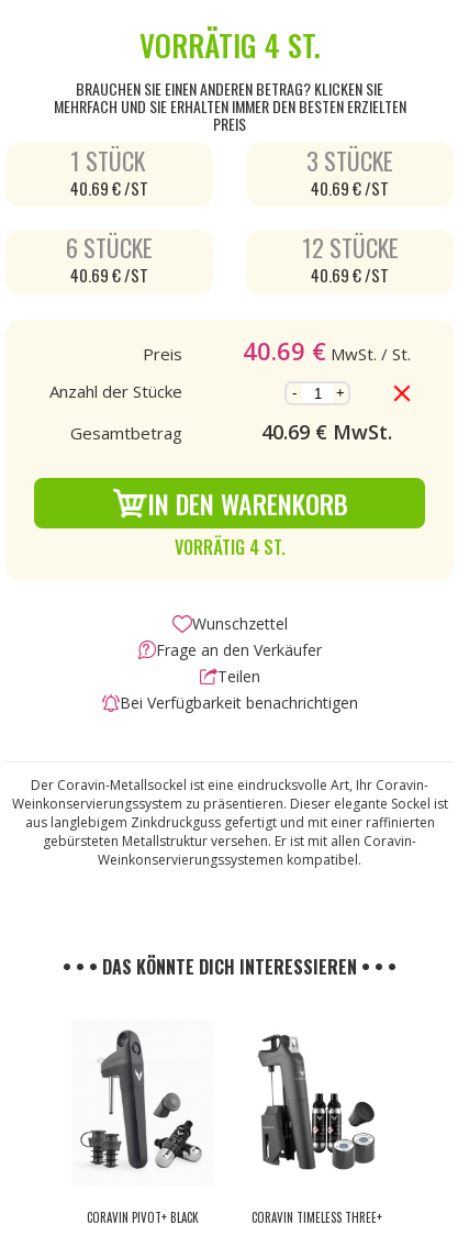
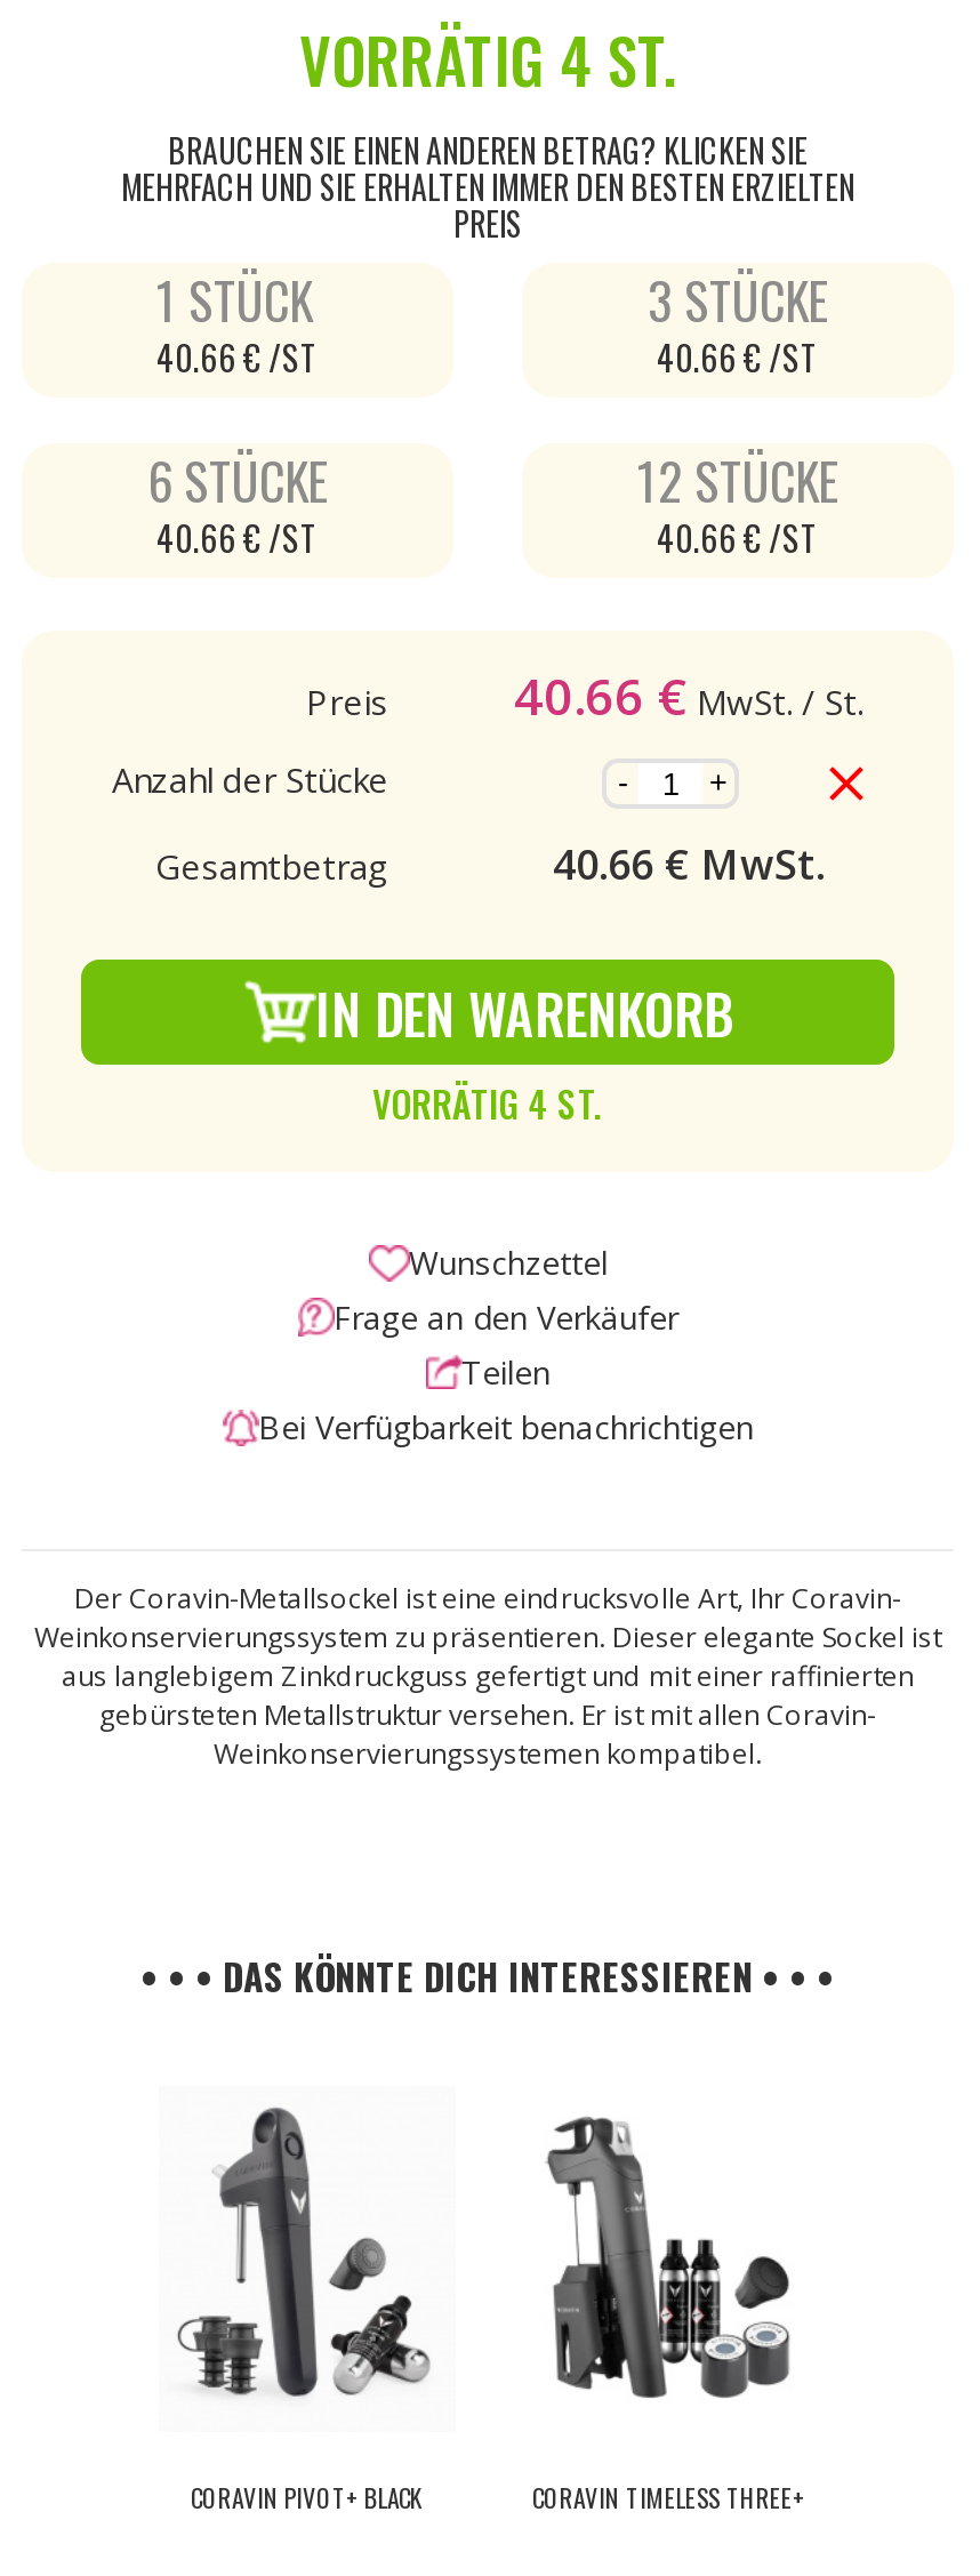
[70,176,148,200] 40.69 € /ST -> [156,331,319,382] 40.66 € /ST
[311,176,389,200] 40.69 € /ST -> [657,331,819,382] 40.66 € /ST
[70,263,148,287] 40.69 € /ST -> [156,512,319,562] 40.66 € /ST
[311,263,389,287] 40.69 € /ST -> [657,512,819,562] 40.66 € /ST
[242,334,410,367] 40.69 € MwSt./ St. -> [514,660,863,729] 40.66 € MwSt./ St.
[261,419,392,445] 40.69 € MwSt. -> [553,836,825,891] 40.66 € MwSt.

